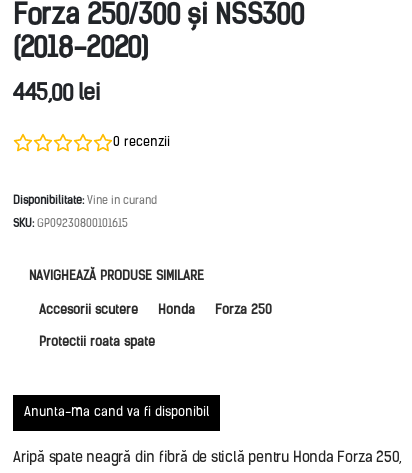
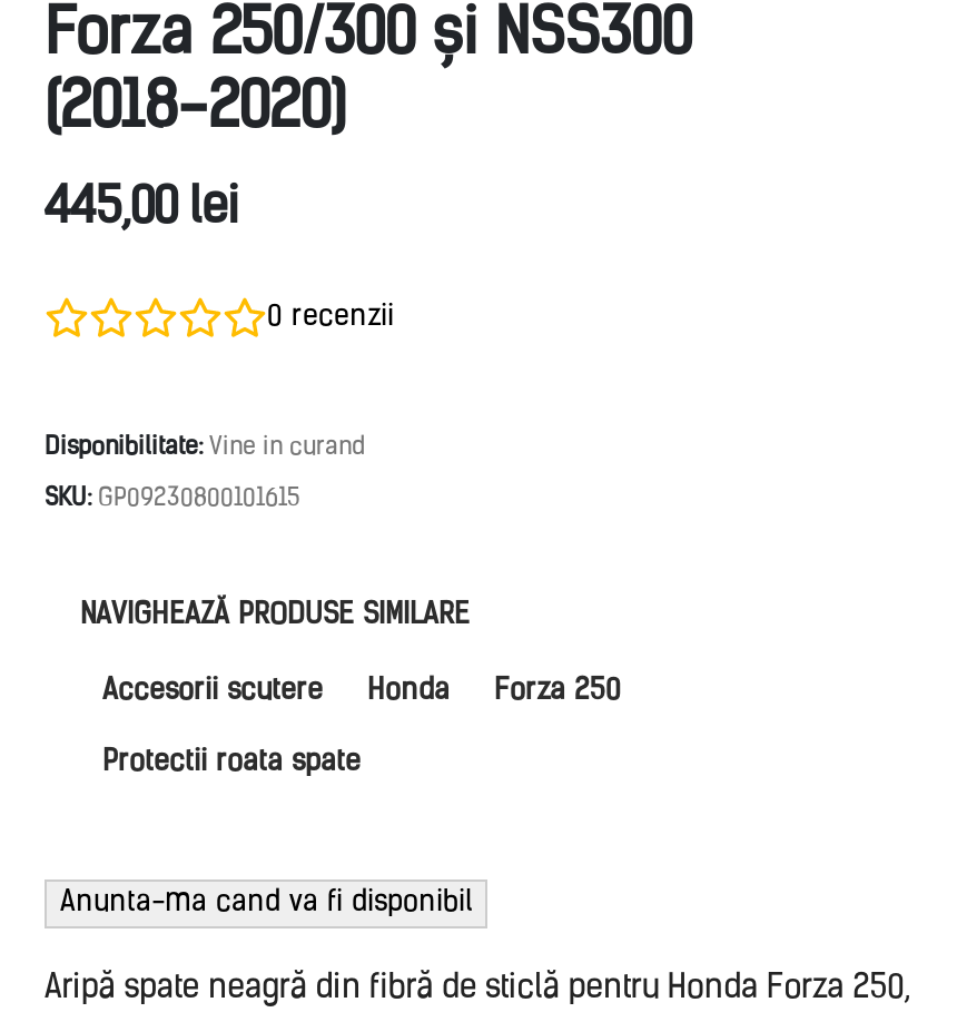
none -> [60,889,472,918] Anunta-ma cand va fi disponibil

